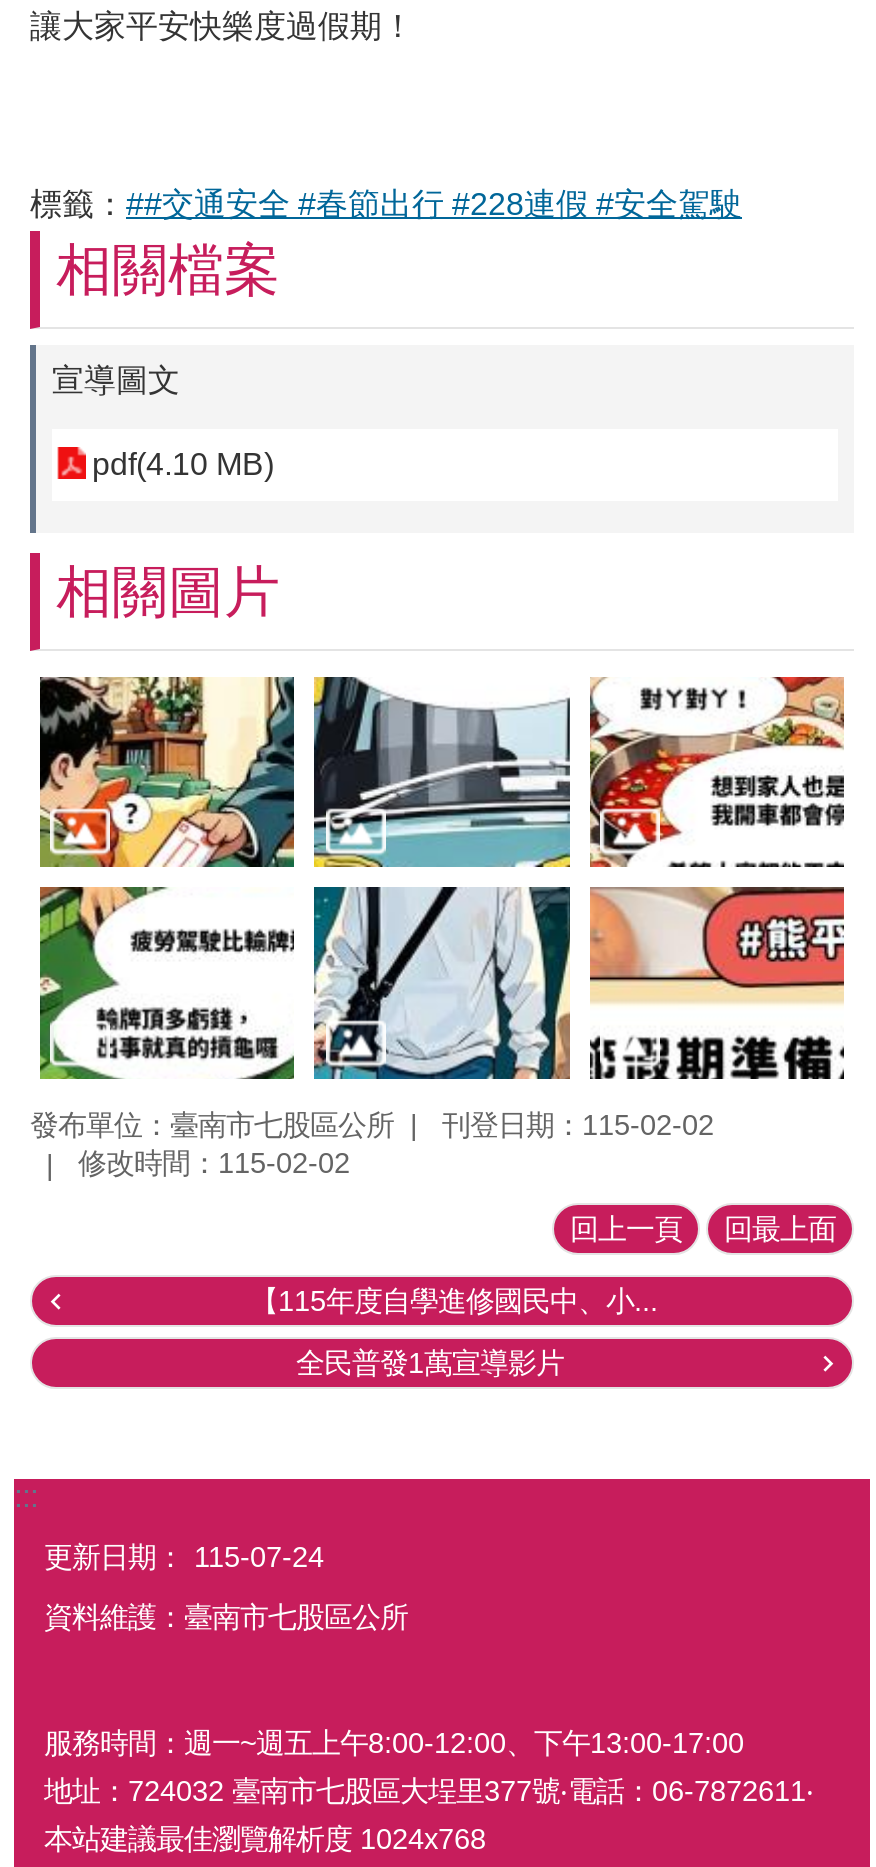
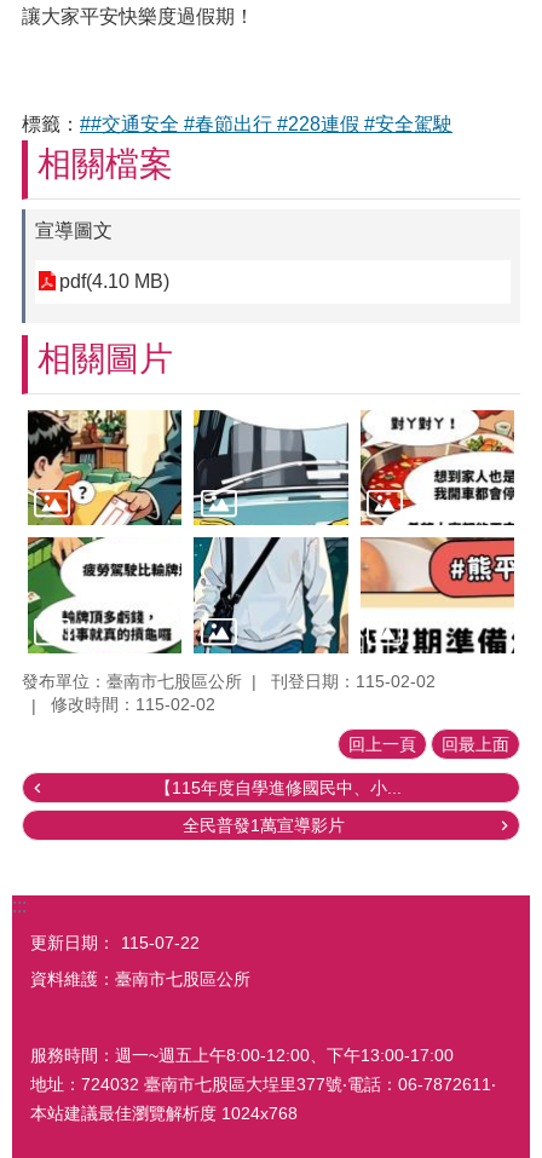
[44,1542,324,1574] 更新日期： 115-07-24 -> [30,933,200,953] 更新日期： 115-07-22

